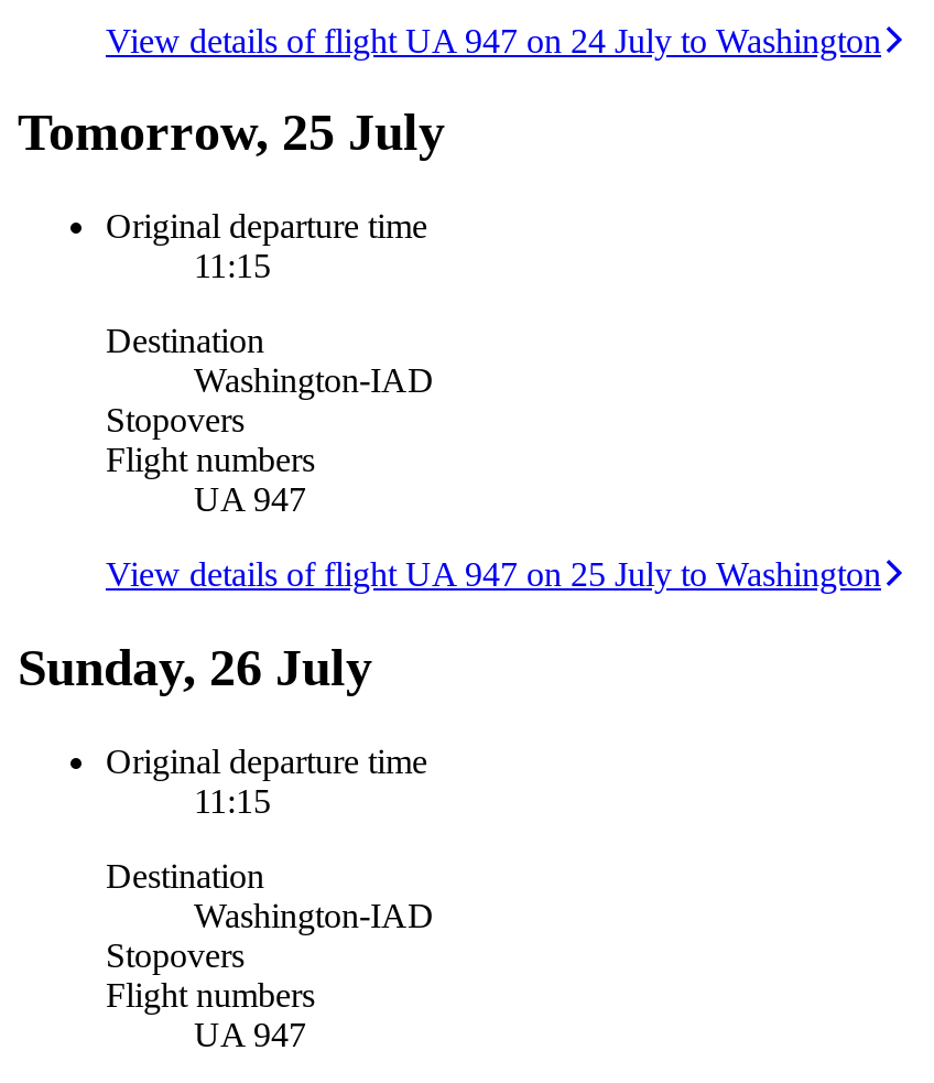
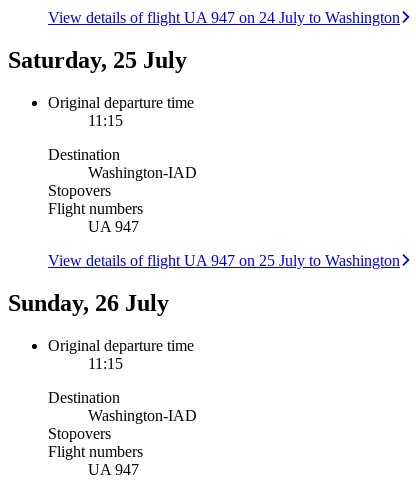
[18,104,445,162] Tomorrow, 25 July -> [8,47,187,73] Saturday, 25 July

